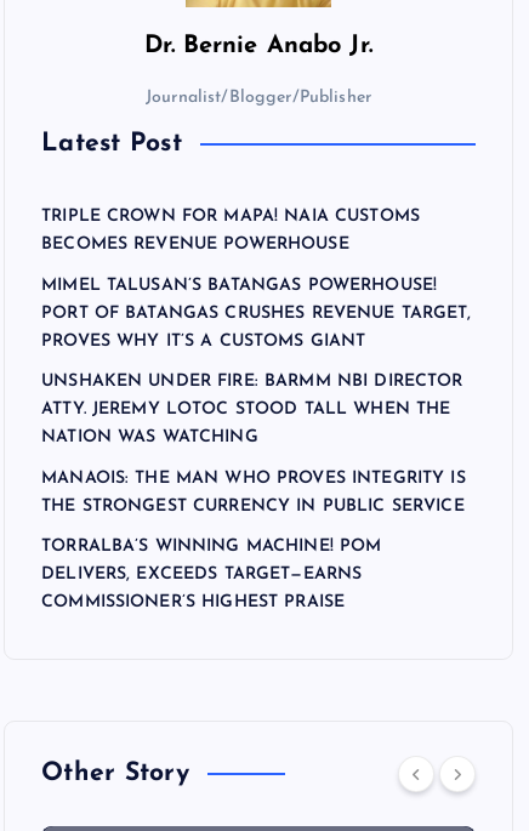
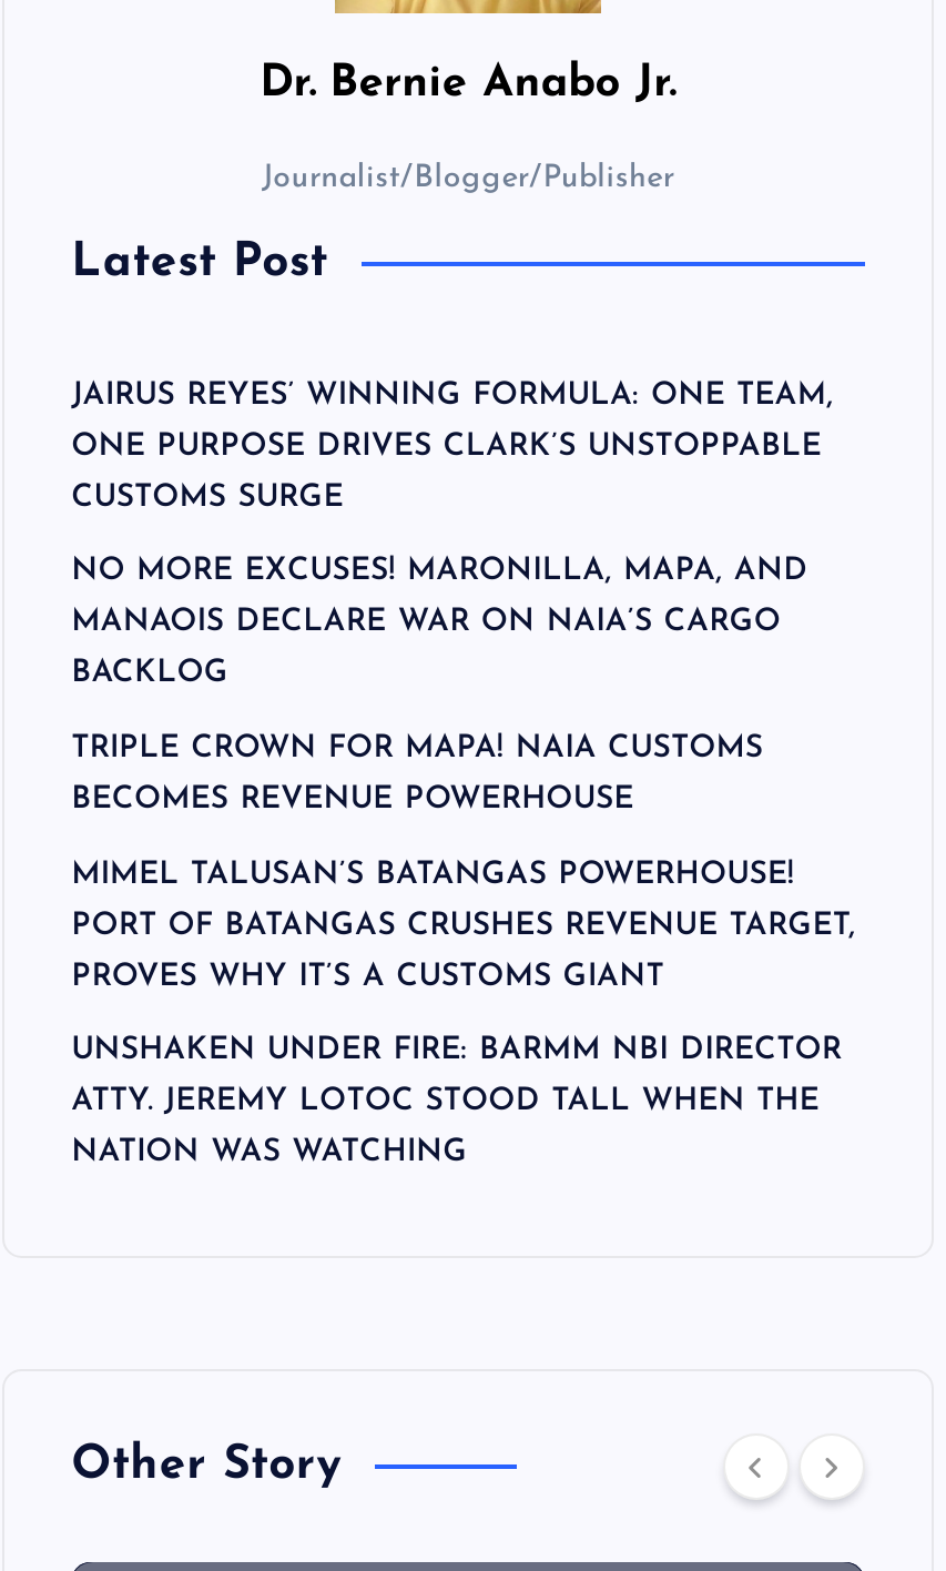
none -> [71,379,833,691] JAIRUS REYES’ WINNING FORMULA: ONE TEAM, | ONE PURPOSE DRIVES CLARK’S UNSTOPPABLE | CUSTOMS SURGE | NO MORE EXCUSES! MARONILLA, MAPA, AND | MANAOIS DECLARE WAR ON NAIA’S CARGO | BACKLOG
moved [41,207,470,446] -> [71,732,856,1169]: TRIPLE CROWN FOR MAPA! NAIA CUSTOMS | BECOMES REVENUE POWERHOUSE | MIMEL TALUSAN’S BATANGAS POWERHOUSE! | PORT OF BATANGAS CRUSHES REVENUE TARGET, | PROVES WHY IT’S A CUSTOMS GIANT | UNSHAKEN UNDER FIRE: BARMM NBI DIRECTOR | ATTY. JEREMY LOTOC STOOD TALL WHEN THE | NATION WAS WATCHING
[41,469,466,611] MANAOIS: THE MAN WHO PROVES INTEGRITY IS | THE STRONGEST CURRENCY IN PUBLIC SERVICE | TORRALBA’S WINNING MACHINE! POM | DELIVERS, EXCEEDS TARGET—EARNS | COMMISSIONER’S HIGHEST PRAISE -> none

